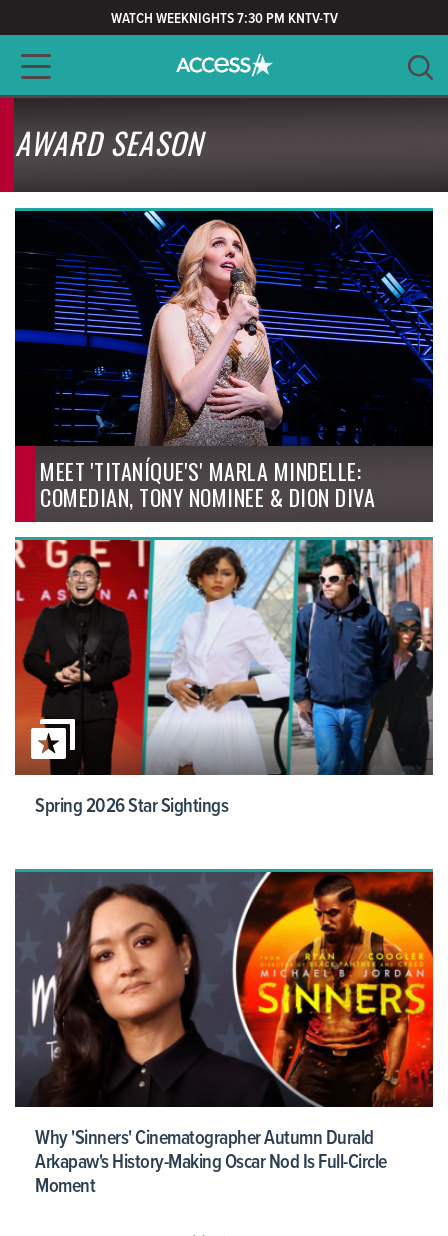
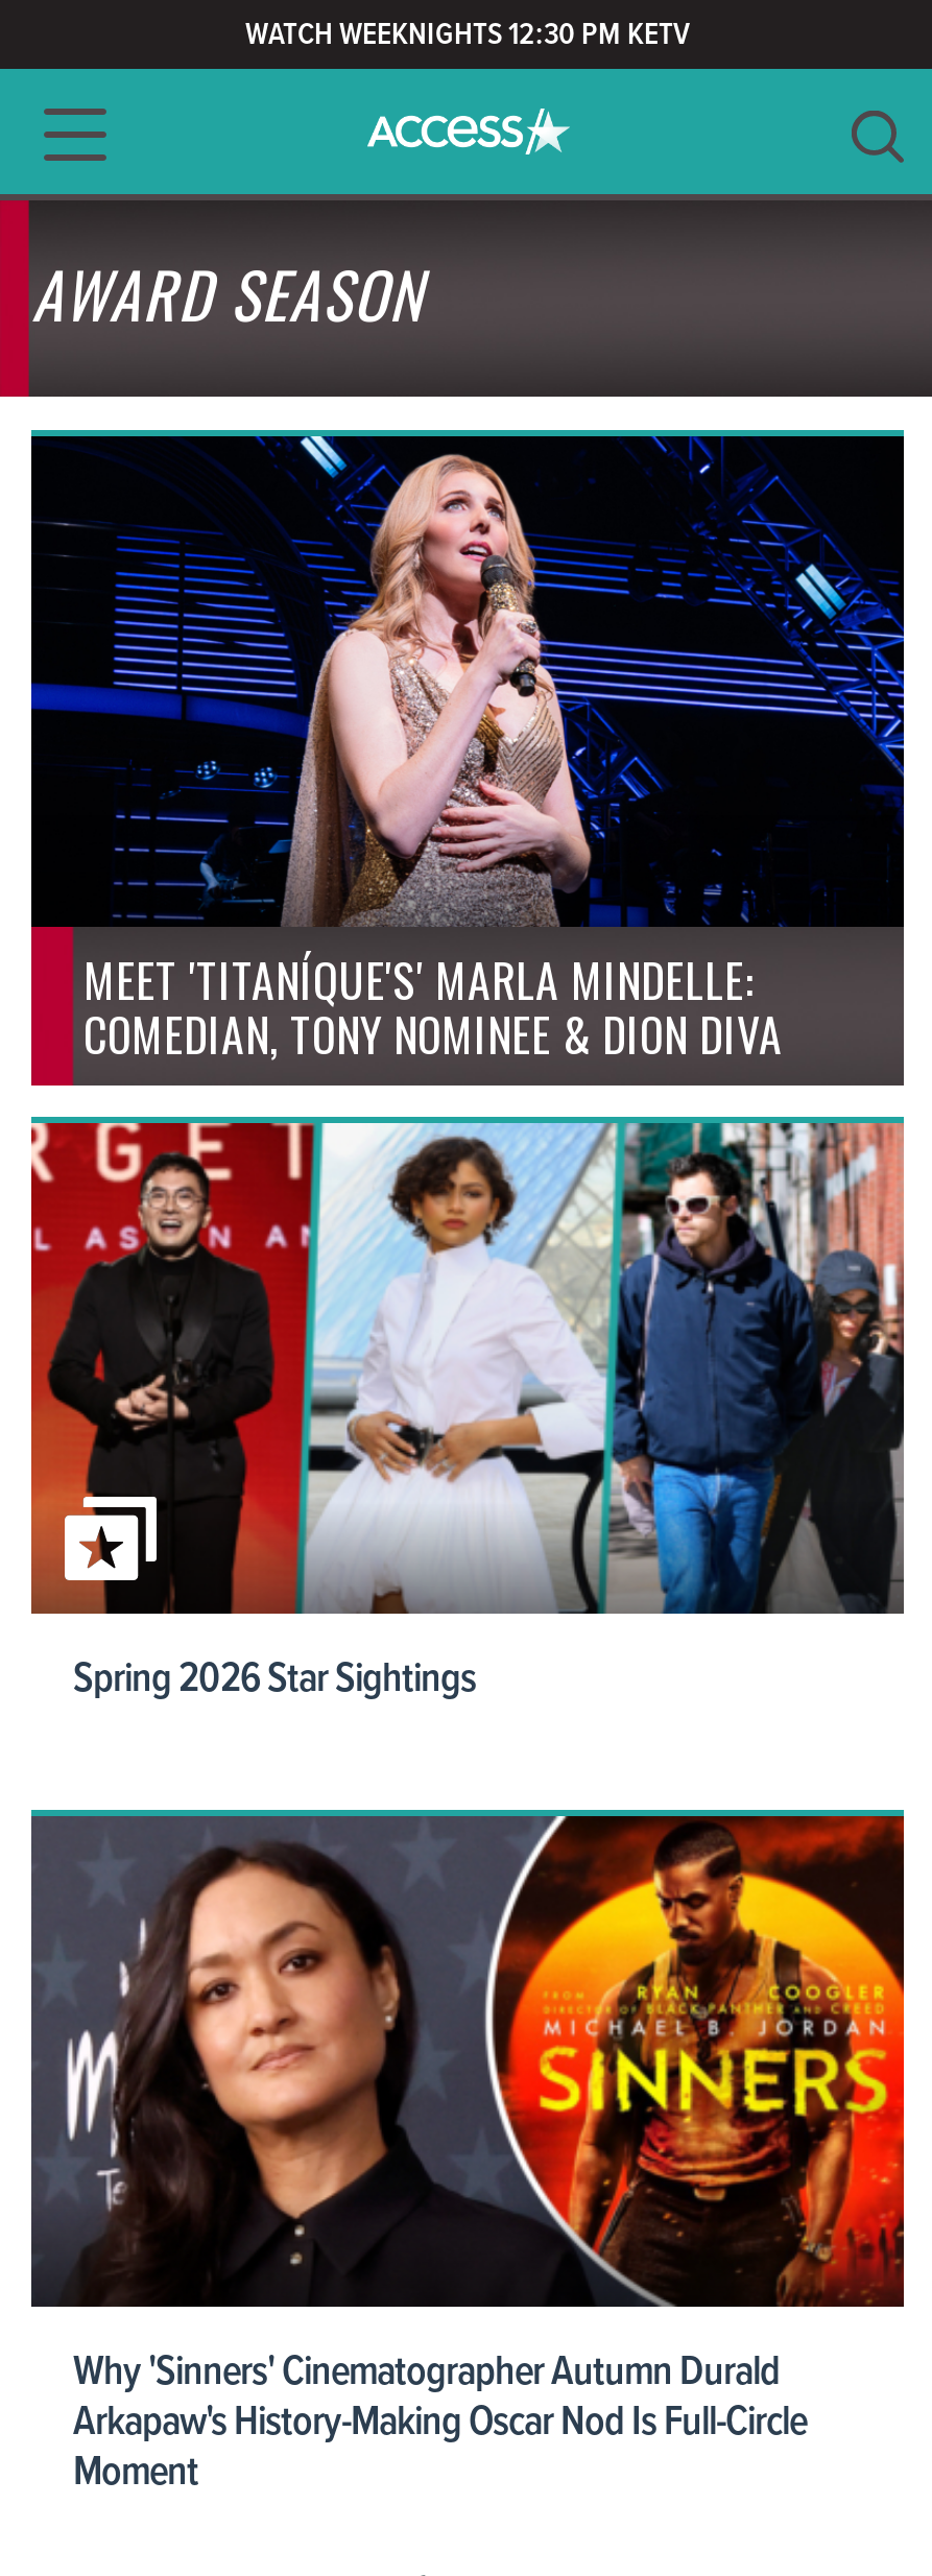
[110,9,337,29] WATCH WEEKNIGHTS 7:30 PM KNTV-TV -> [245,15,690,56] WATCH WEEKNIGHTS 12:30 PM KETV

